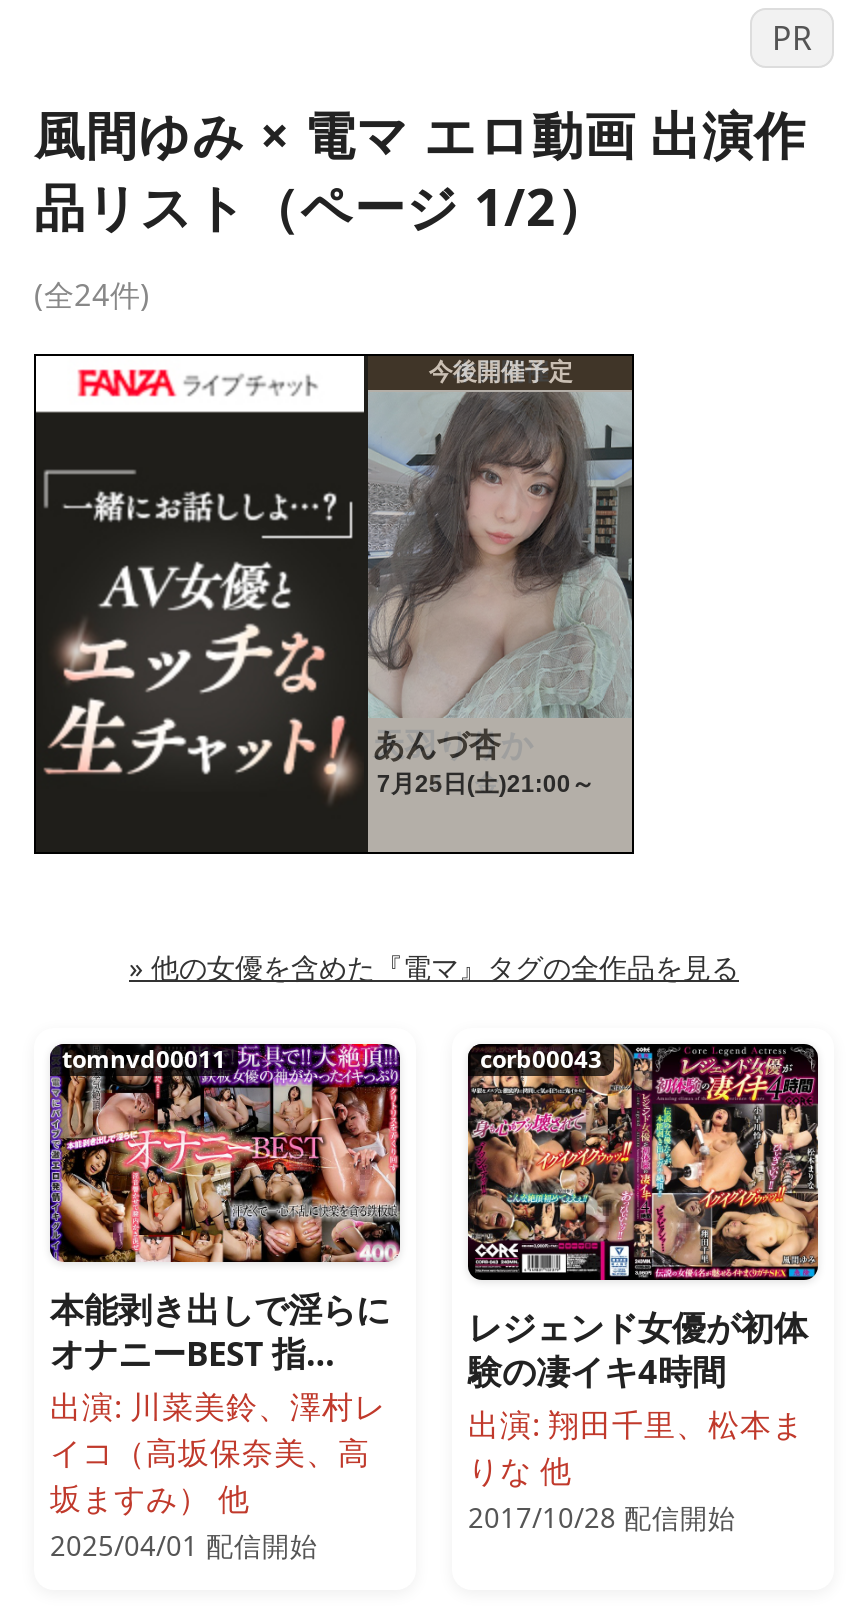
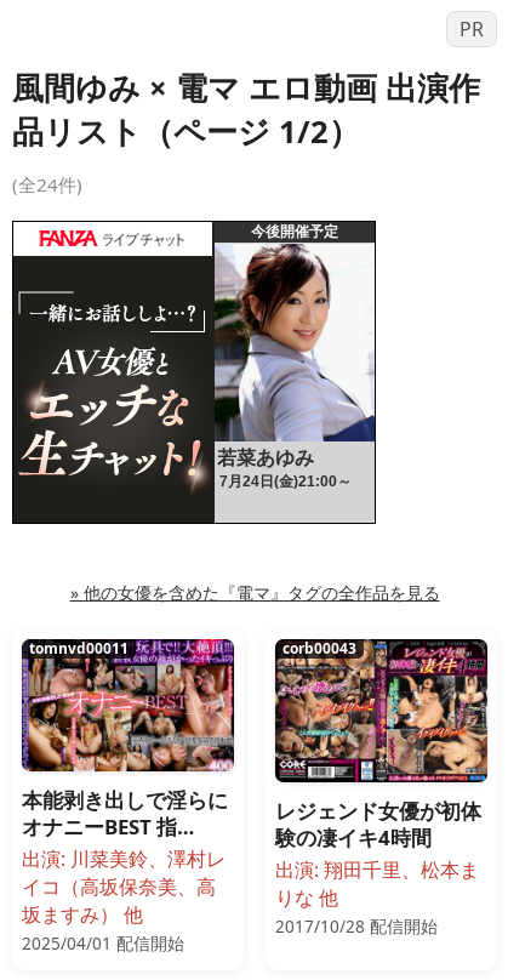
[366,360,634,848] [image] -> [215,224,376,522] [image]

